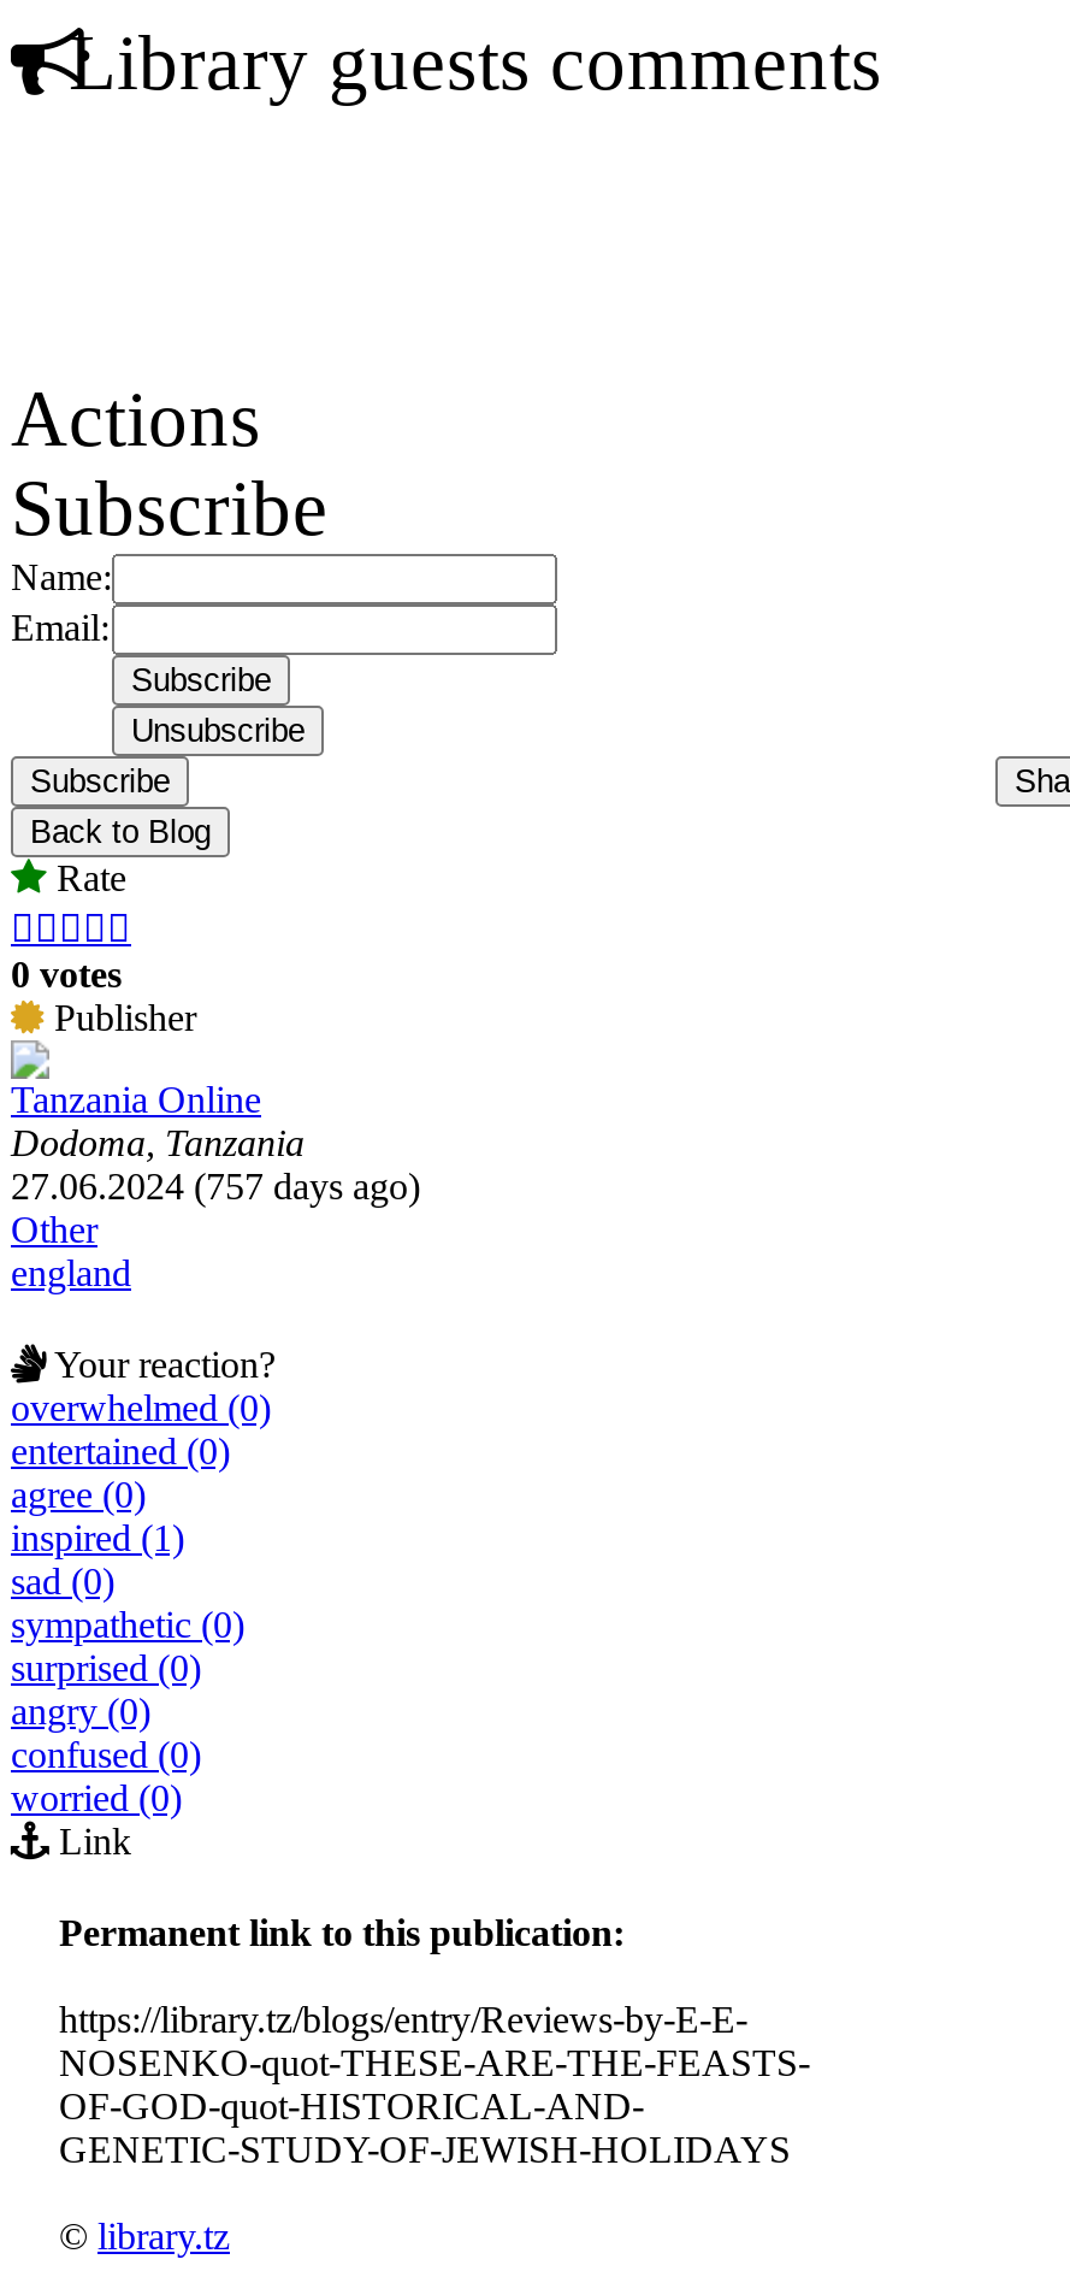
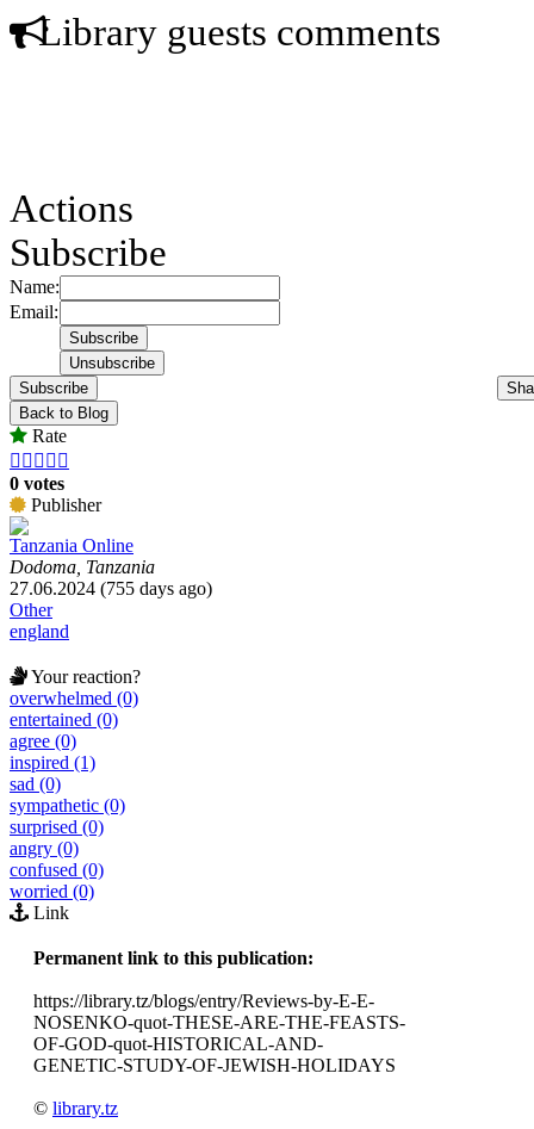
[11,1165,420,1206] 27.06.2024 (757 days ago) -> [10,578,212,598] 27.06.2024 (755 days ago)

